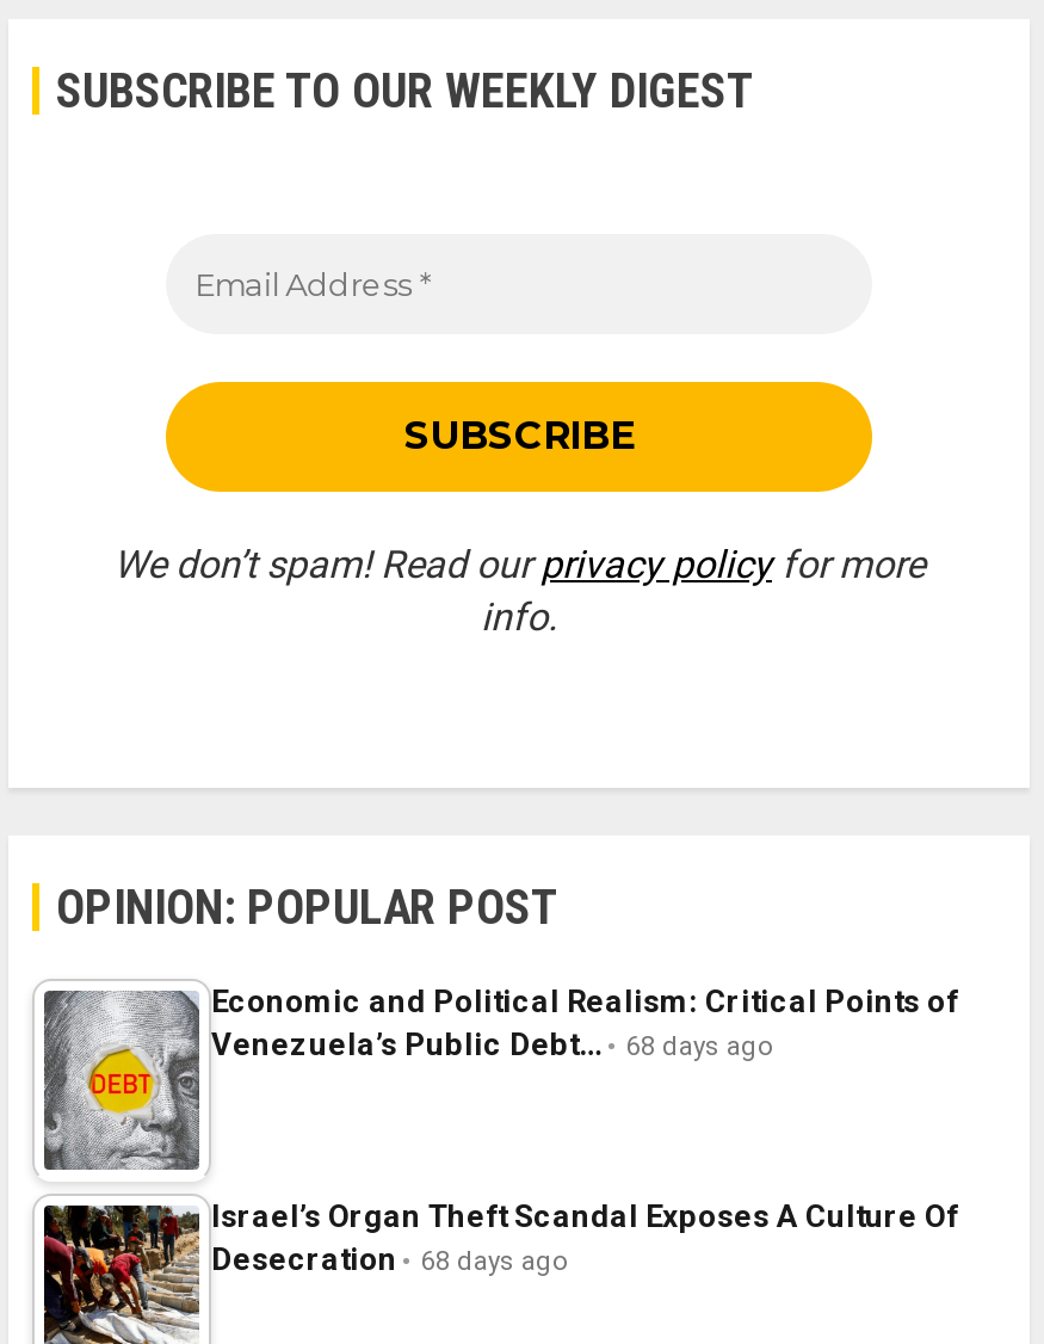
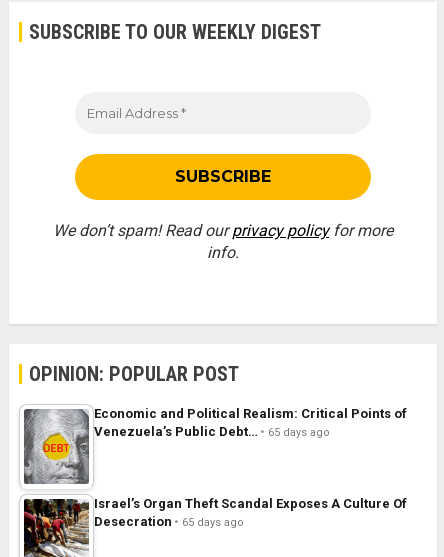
[211,1026,774,1062] Venezuela’s Public Debt… 68 days ago -> [94,424,330,439] Venezuela’s Public Debt… 65 days ago
[211,1241,569,1277] Desecration 68 days ago -> [94,514,244,529] Desecration 65 days ago

